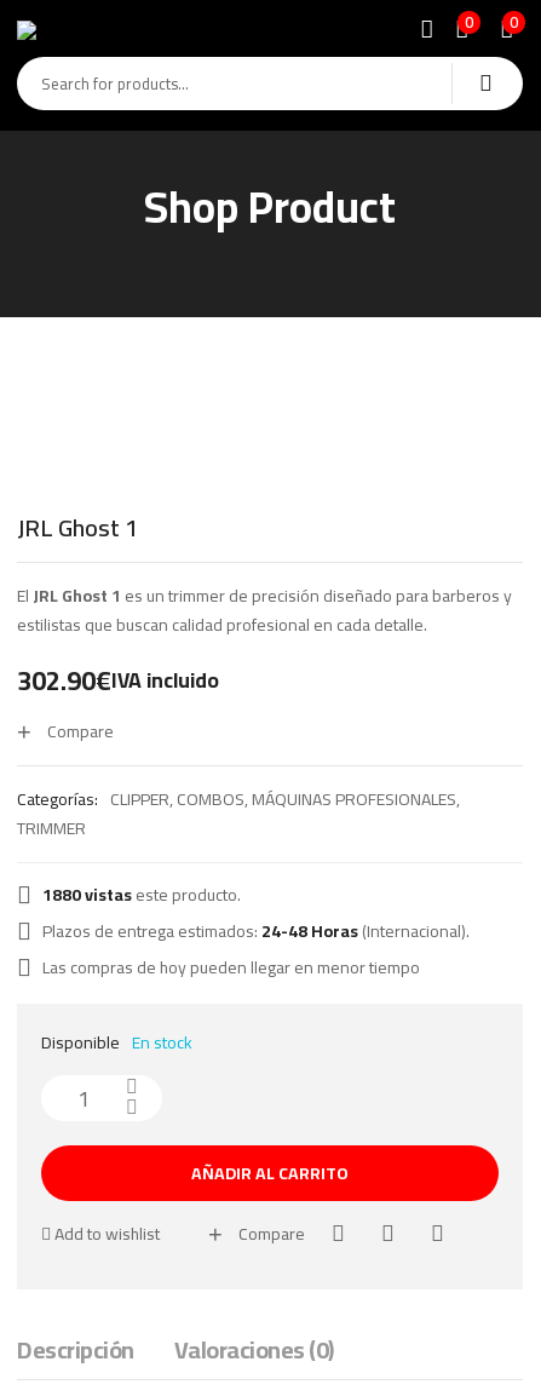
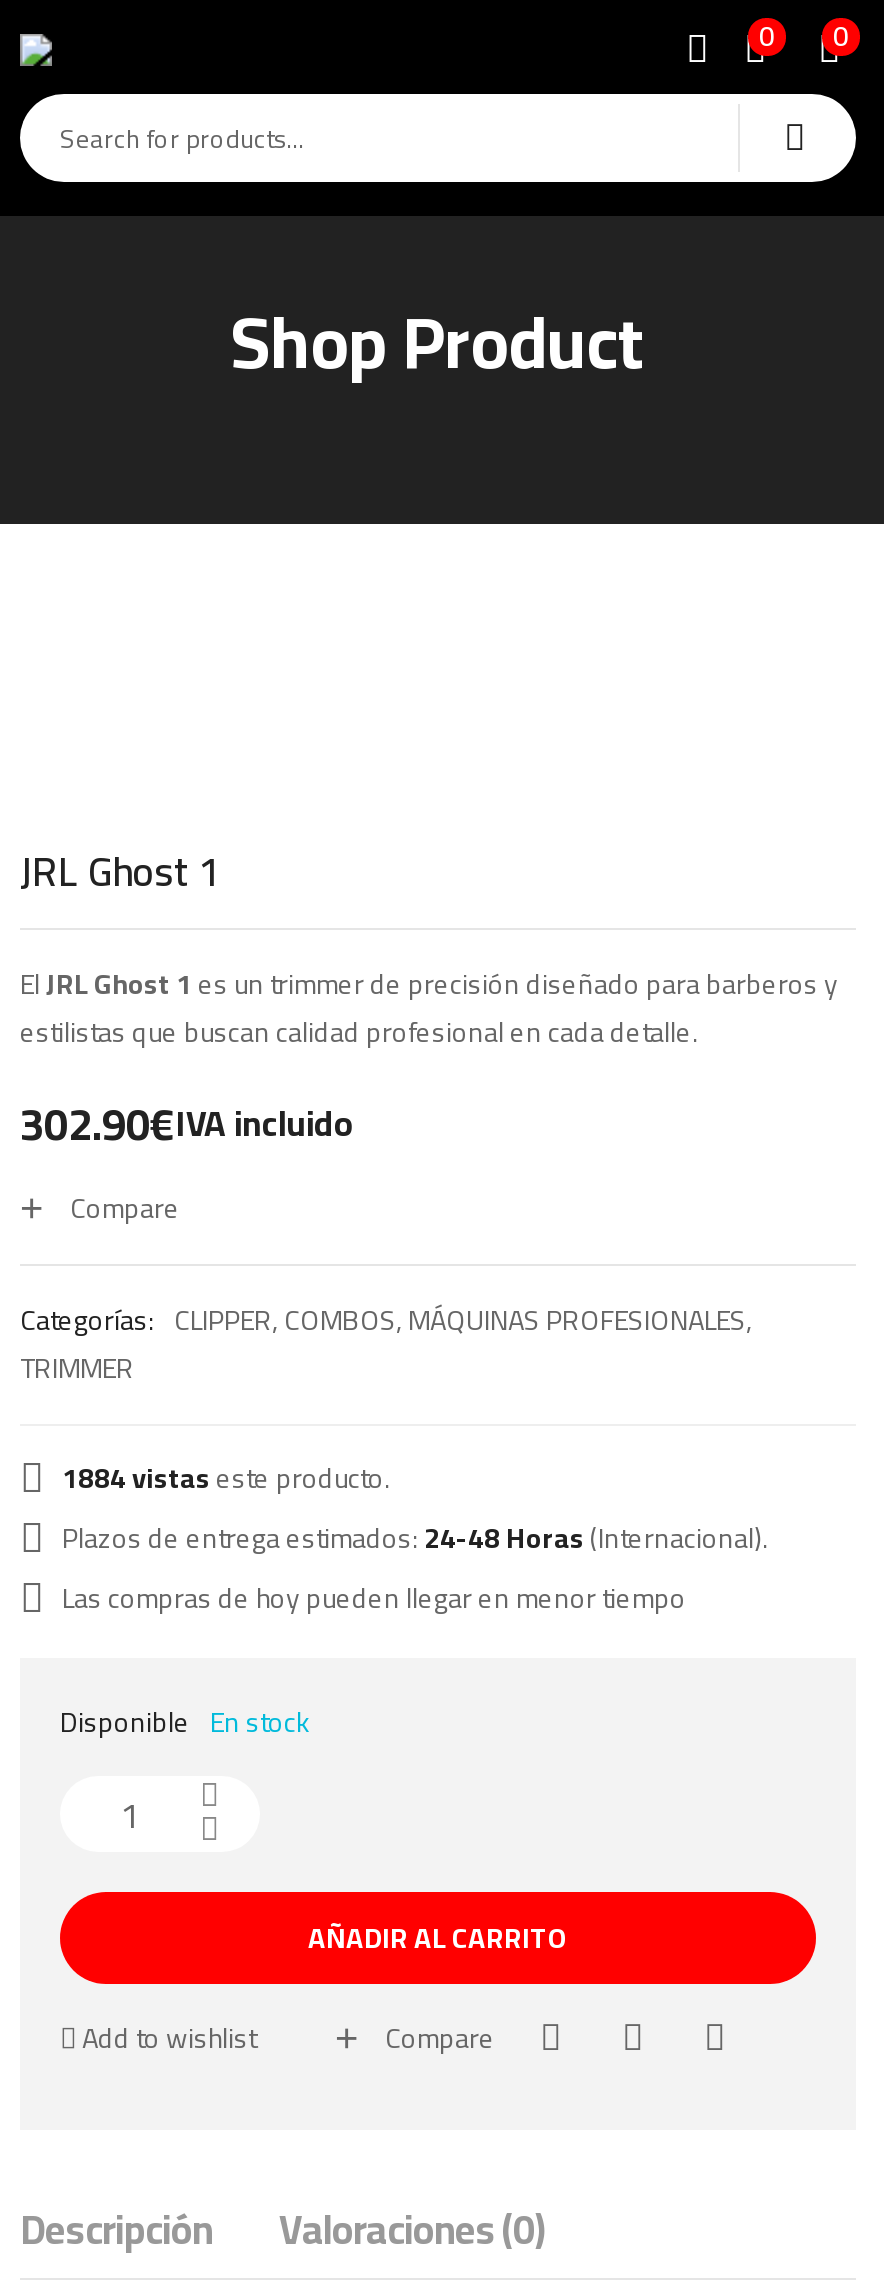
[42,879,241,910] 1880 vistas este producto. -> [62,1452,390,1504] 1884 vistas este producto.

